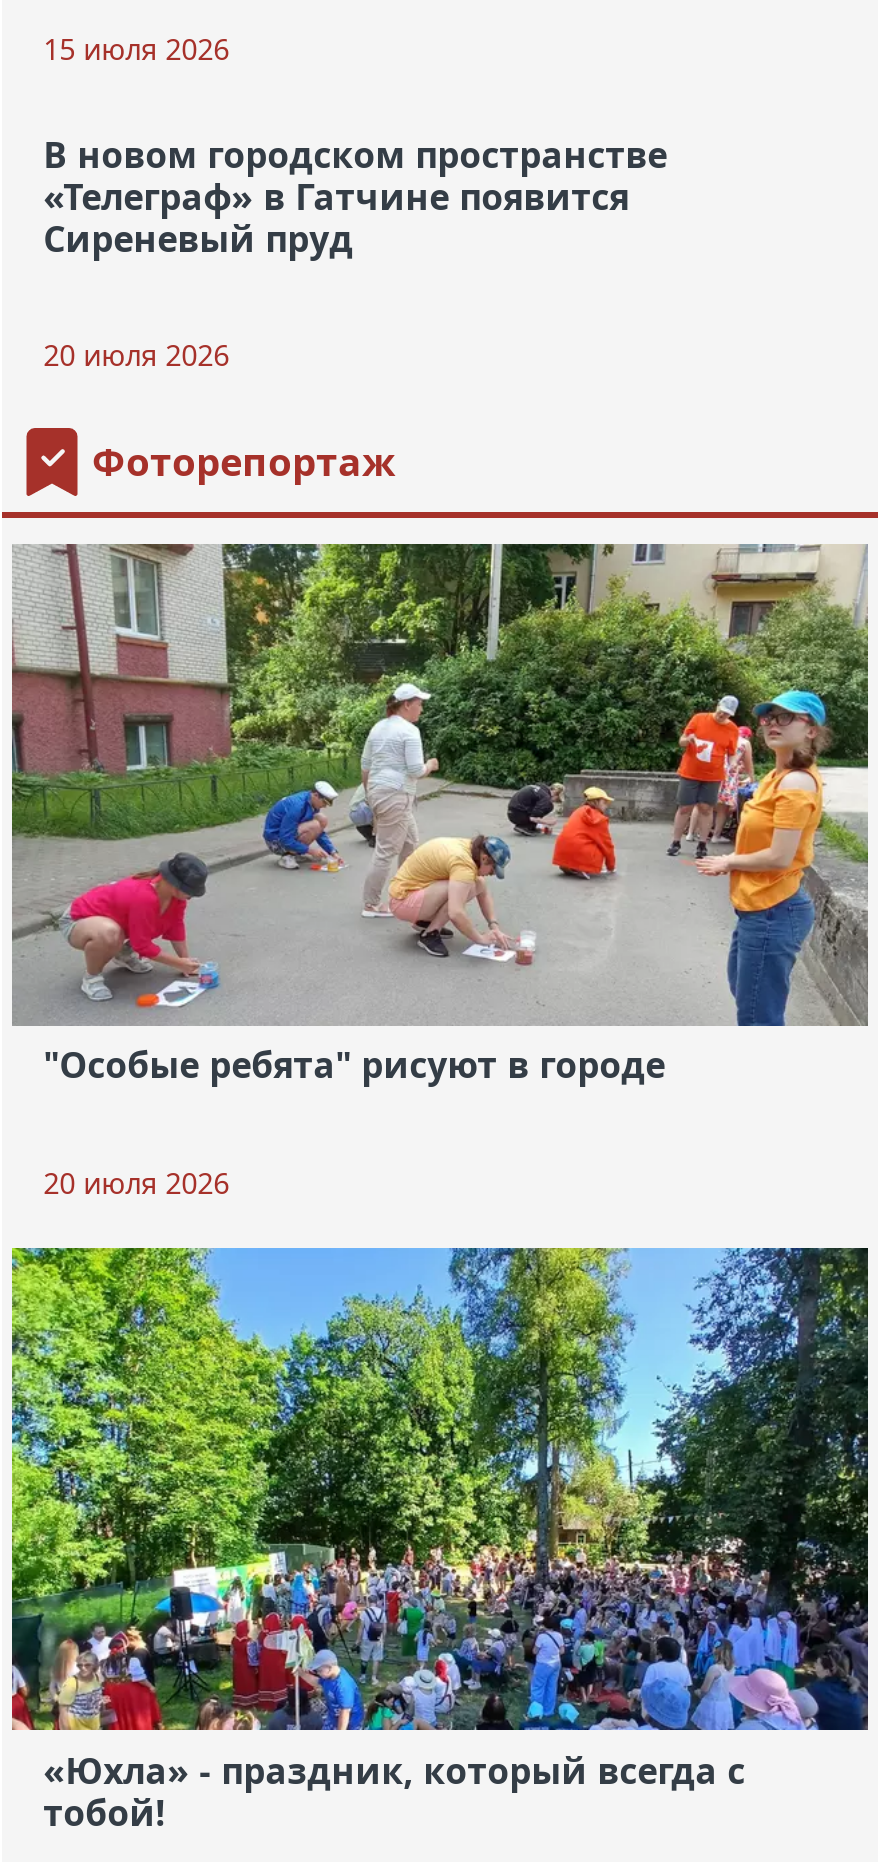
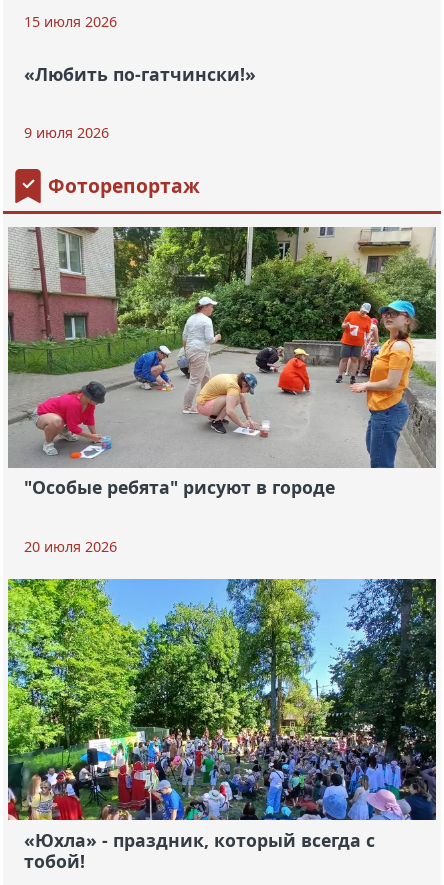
[43,130,667,262] В новом городском пространстве | «Телеграф» в Гатчине появится | Сиреневый пруд -> [24,62,256,86] «Любить по-гатчински!»
[43,336,229,374] 20 июля 2026 -> [24,123,109,142] 9 июля 2026

